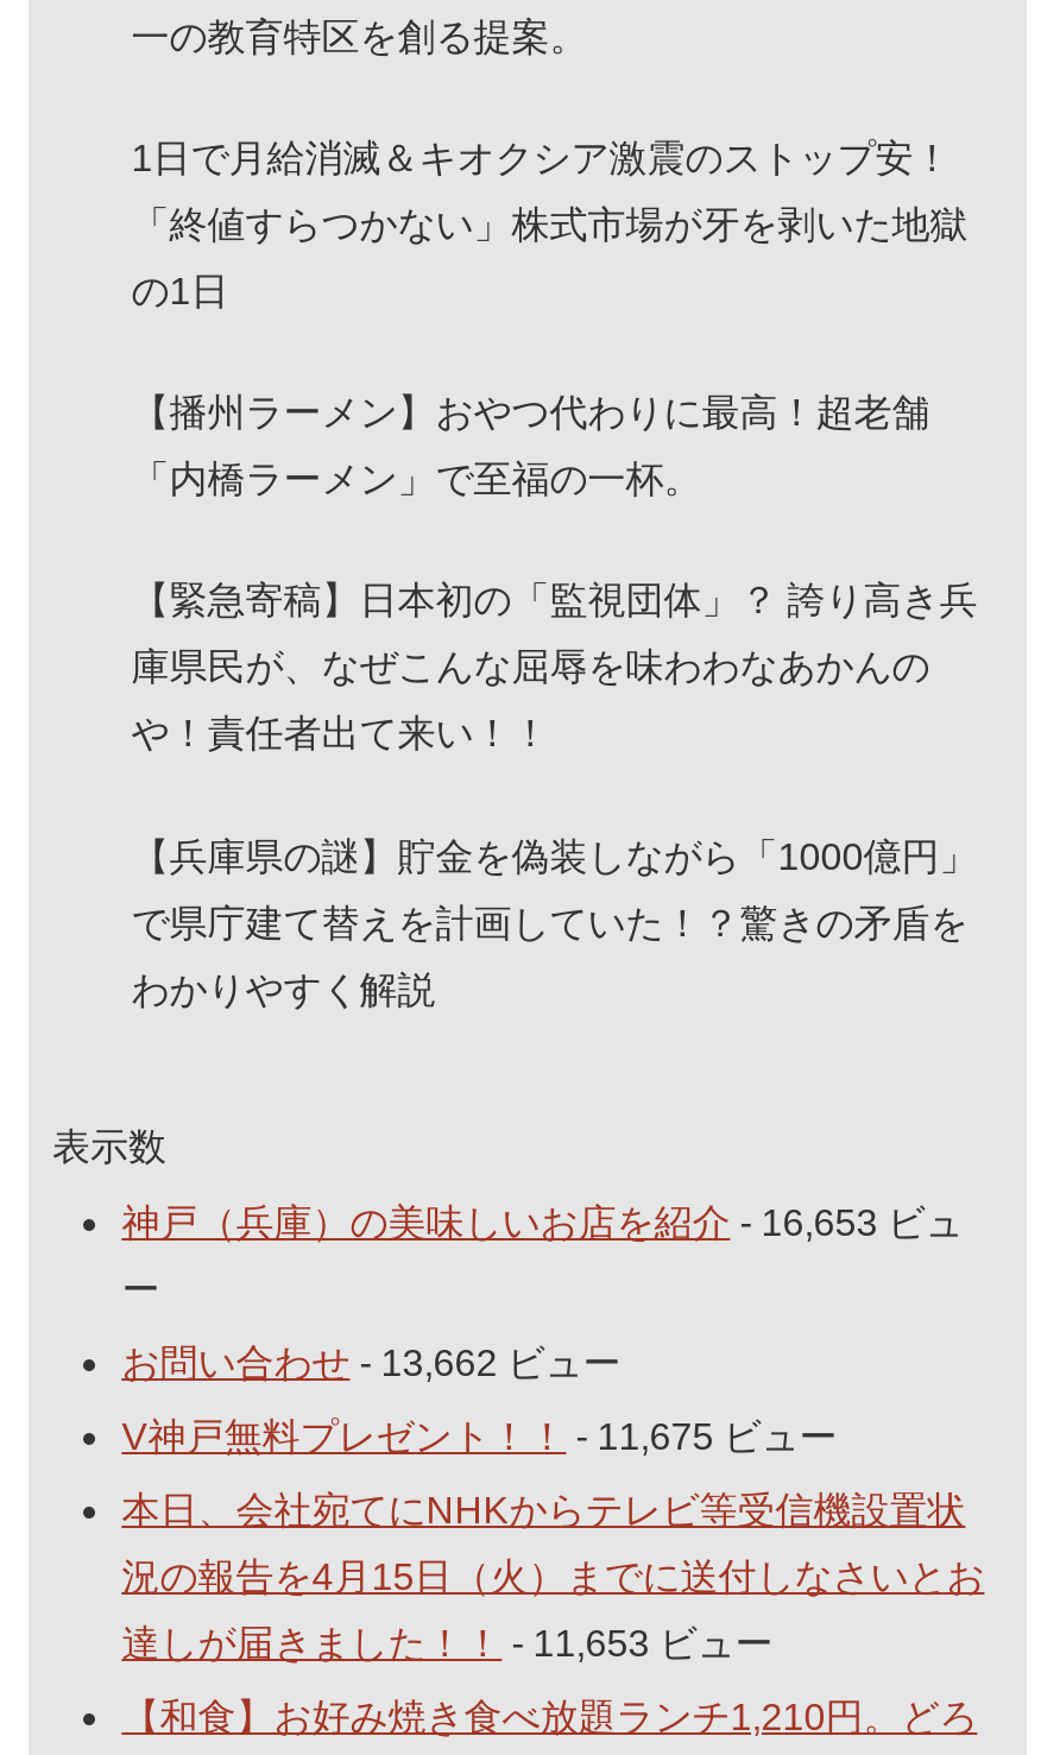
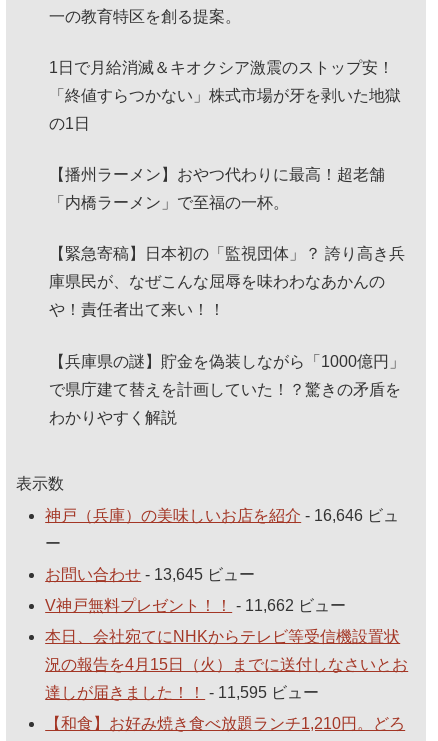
[122,1201,963,1242] 神戸（兵庫）の美味しいお店を紹介- 16,653 ビュ -> [45,506,399,523] 神戸（兵庫）の美味しいお店を紹介- 16,646 ビュ
[122,1342,621,1382] お問い合わせ- 13,662 ビュー -> [45,566,255,583] お問い合わせ- 13,645 ビュー
[122,1416,837,1457] V神戸無料プレゼント！！- 11,675 ビュー -> [45,597,346,614] V神戸無料プレゼント！！- 11,662 ビュー
[122,1623,773,1664] 達しが届きました！！- 11,653 ビュー -> [45,684,319,701] 達しが届きました！！- 11,595 ビュー

